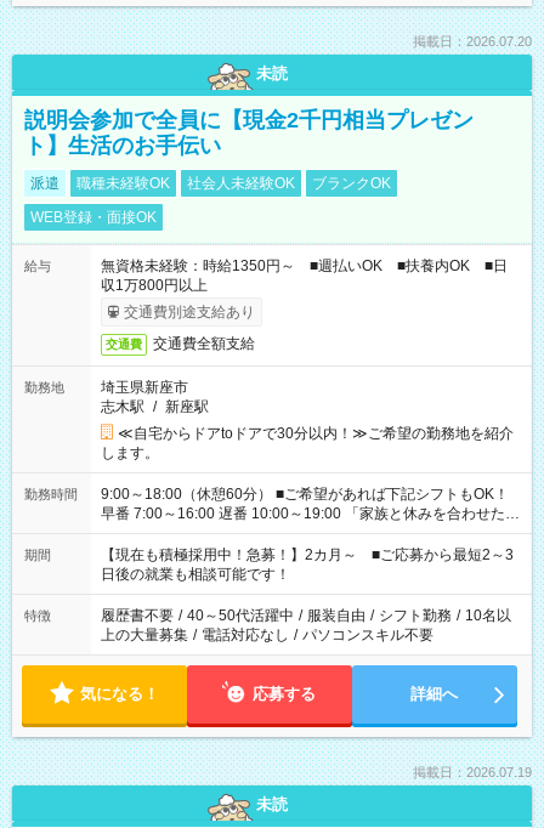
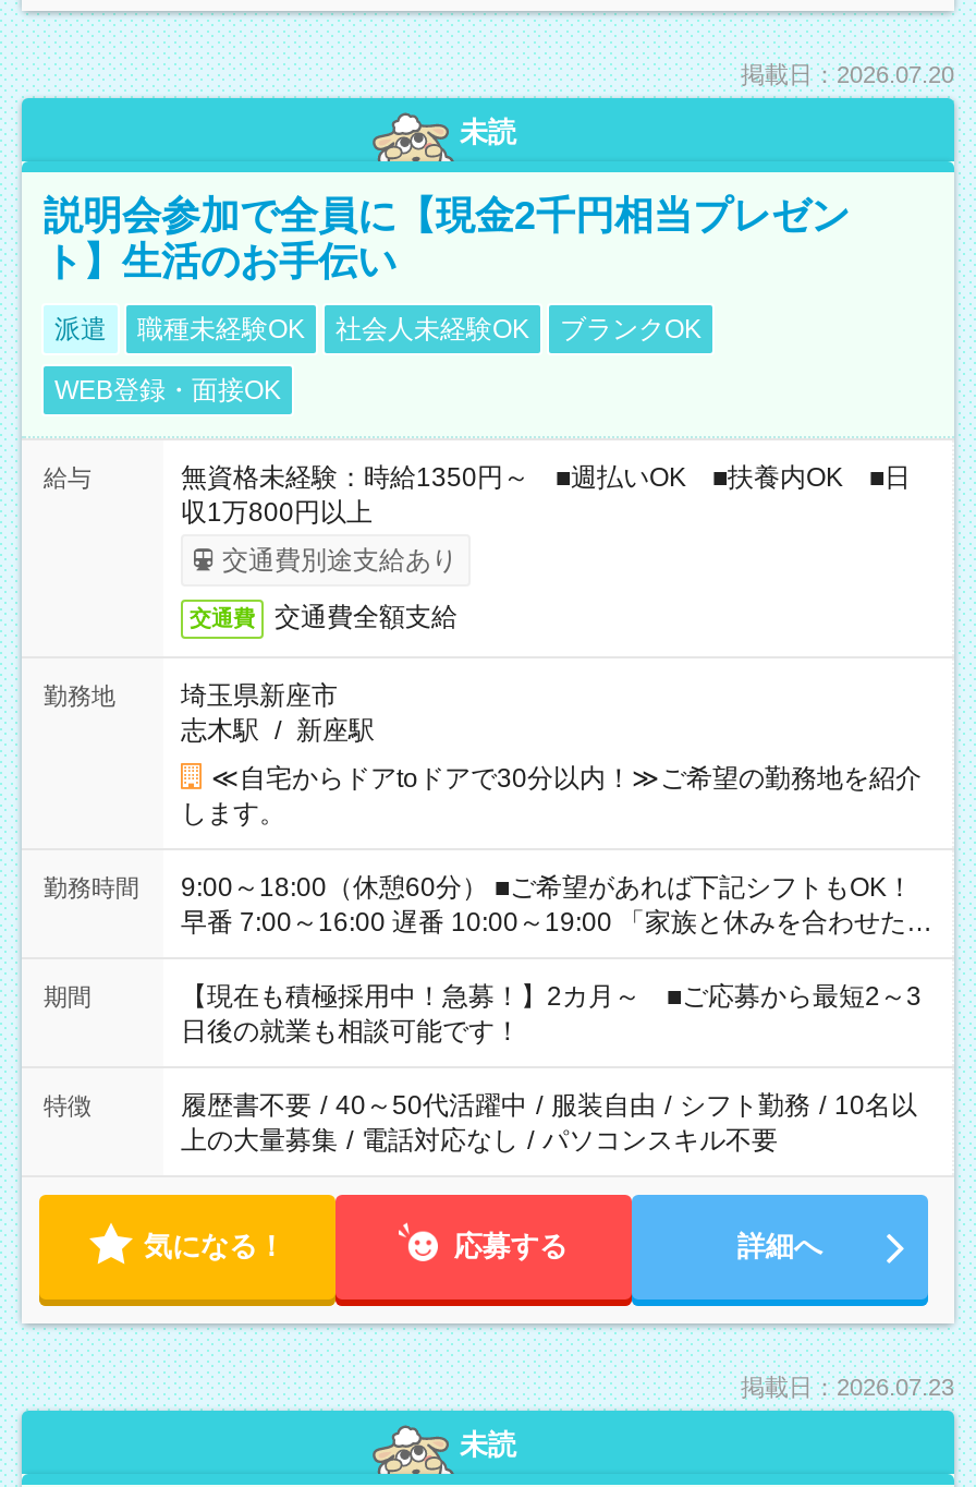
[413,765,532,779] 掲載日：2026.07.19 -> [741,1374,954,1400] 掲載日：2026.07.23

